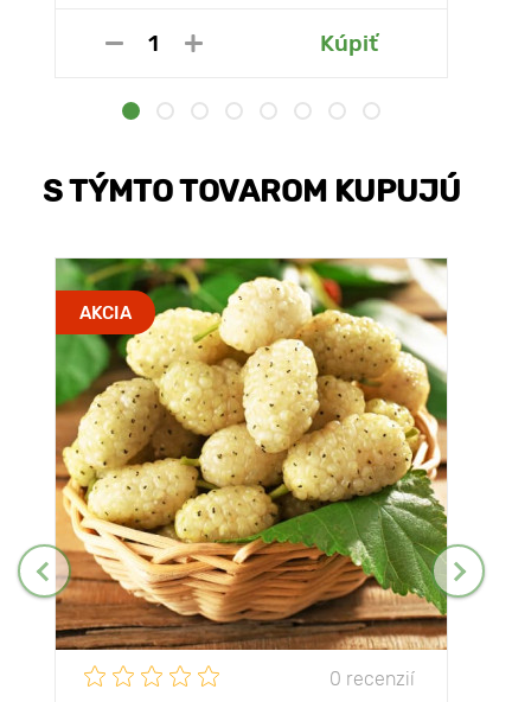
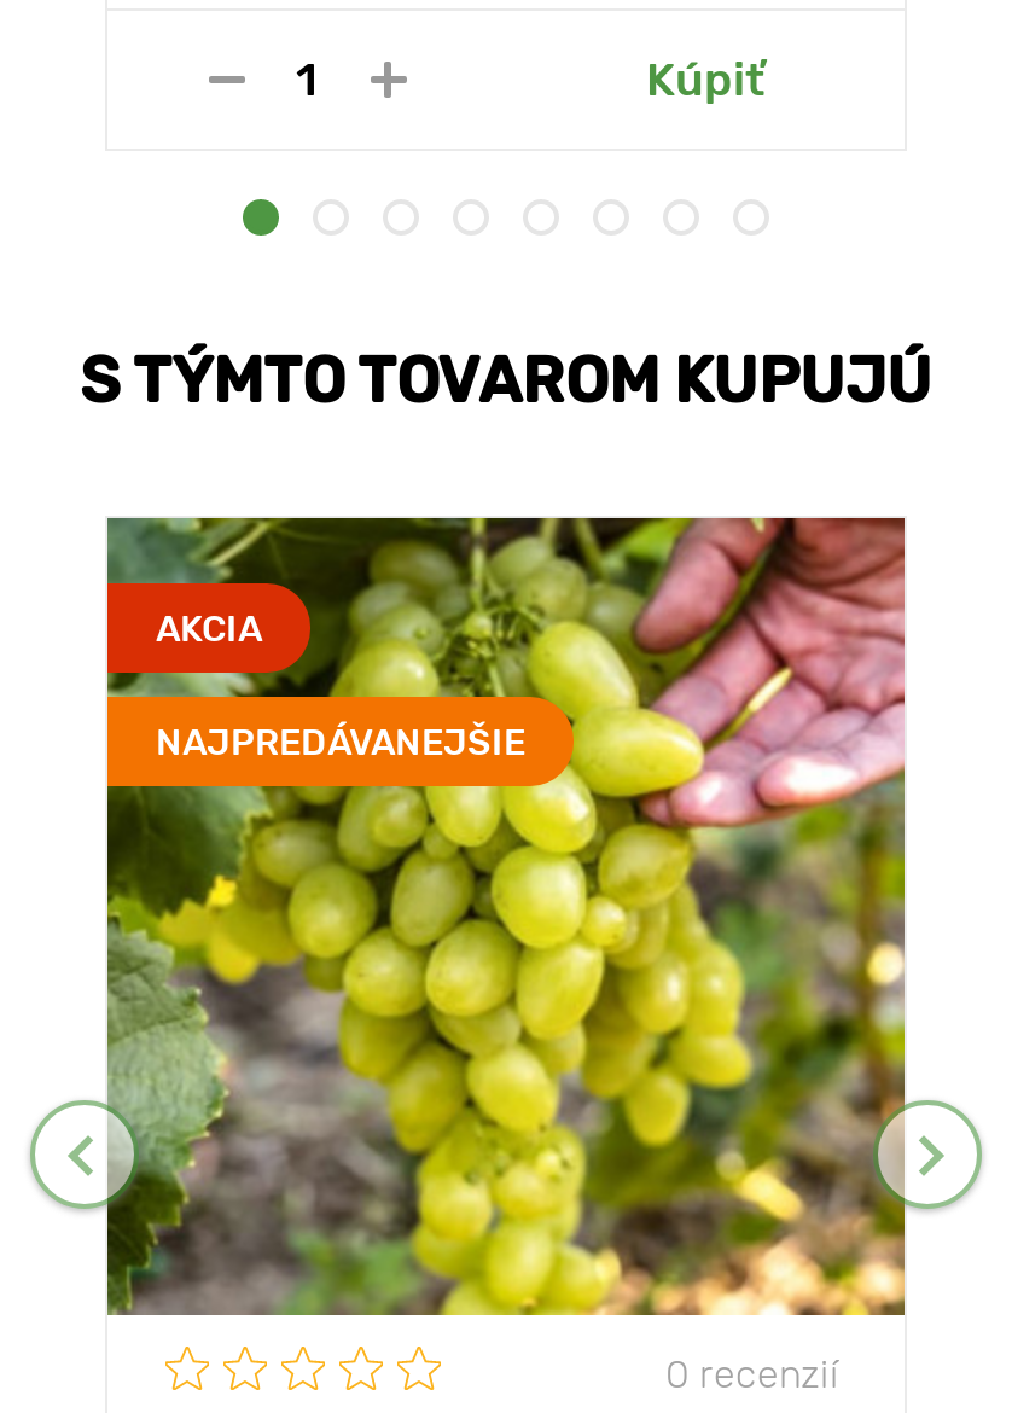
[55,257,448,651] [image] -> [105,516,907,1318] [image]
none -> [156,720,525,763] NAJPREDÁVANEJŠIE

